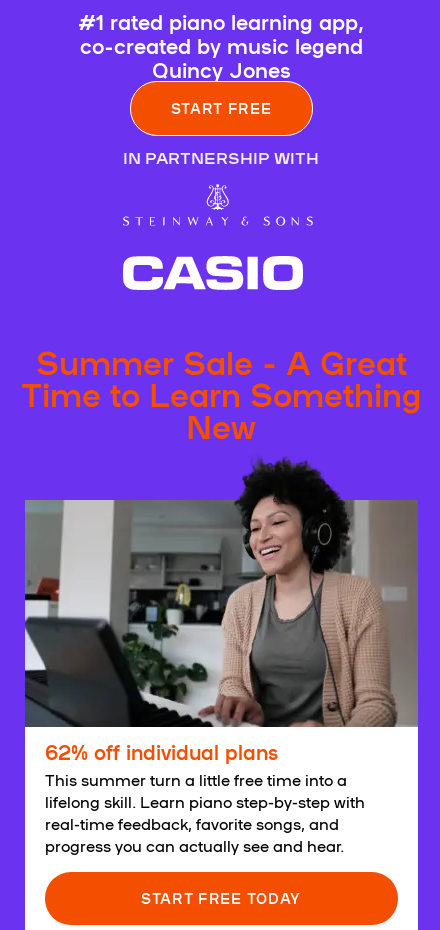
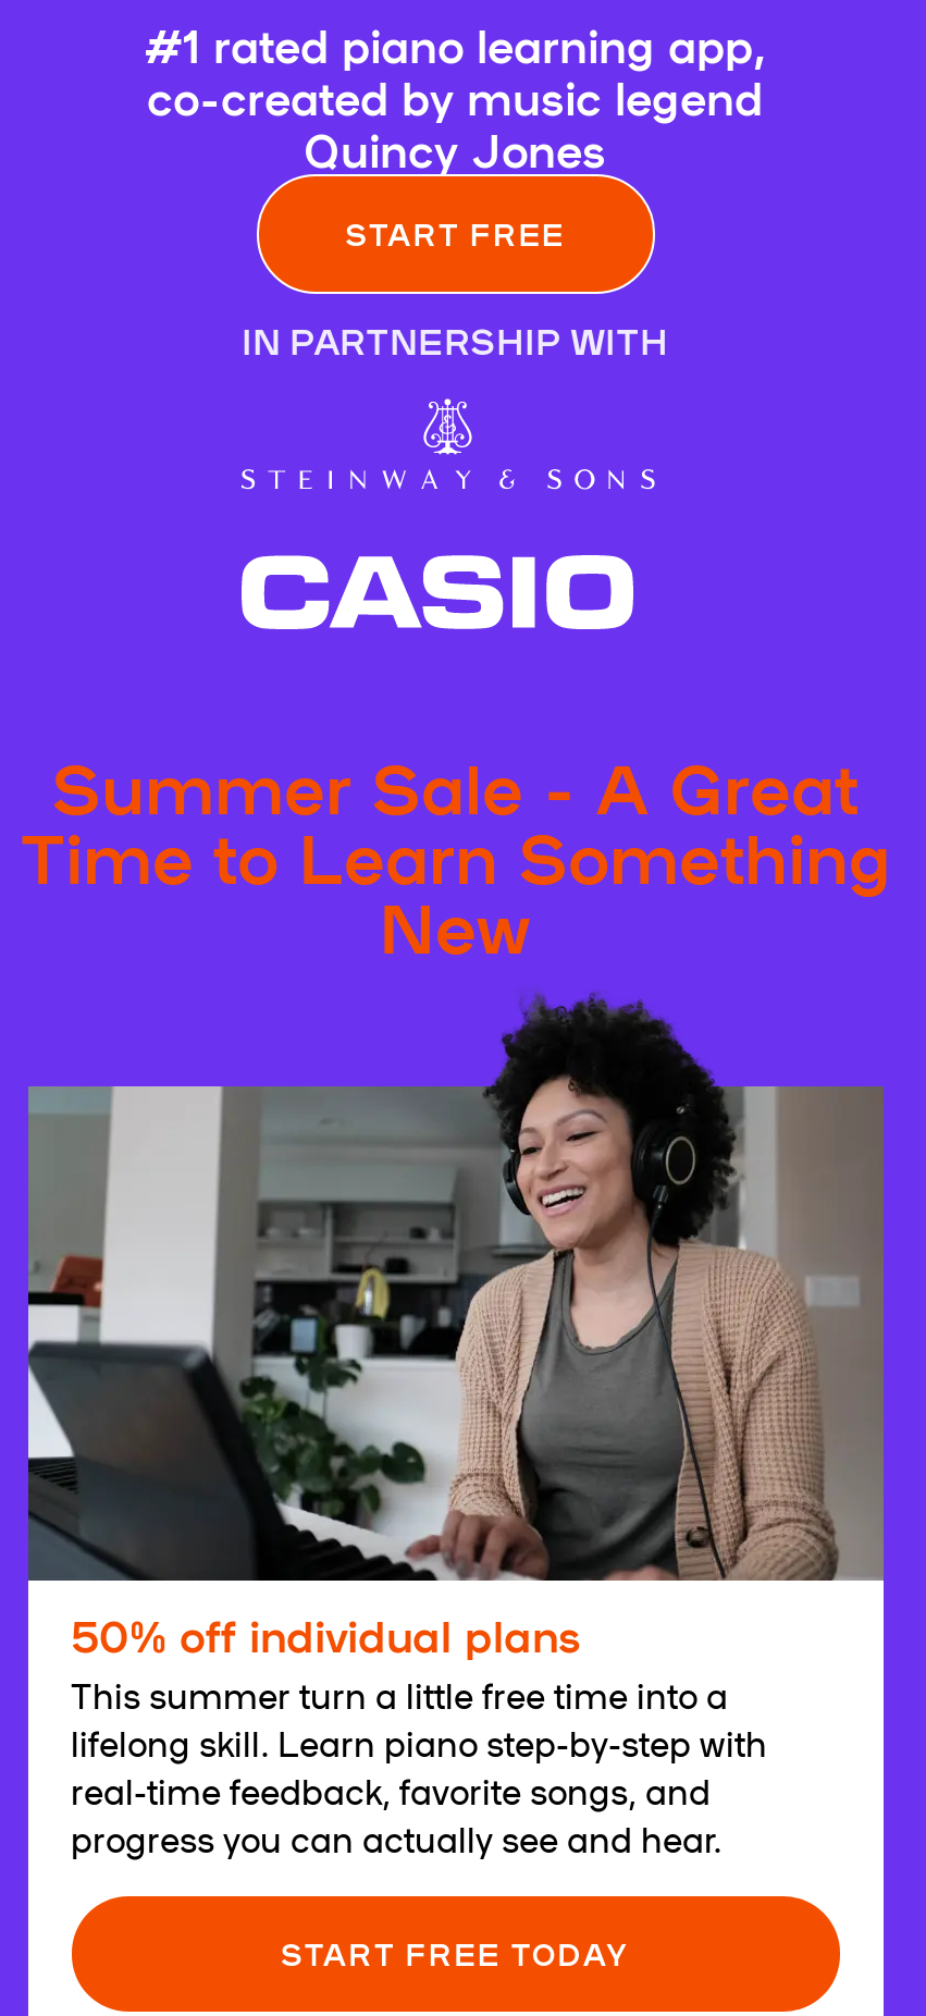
[44,736,277,764] 62% off individual plans -> [71,1601,580,1662] 50% off individual plans

